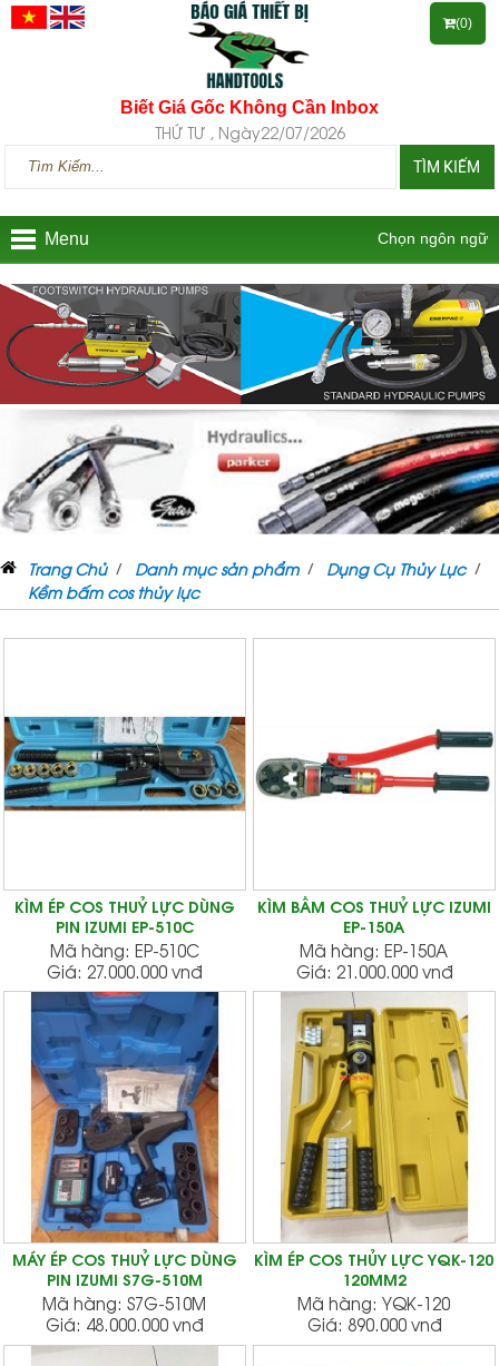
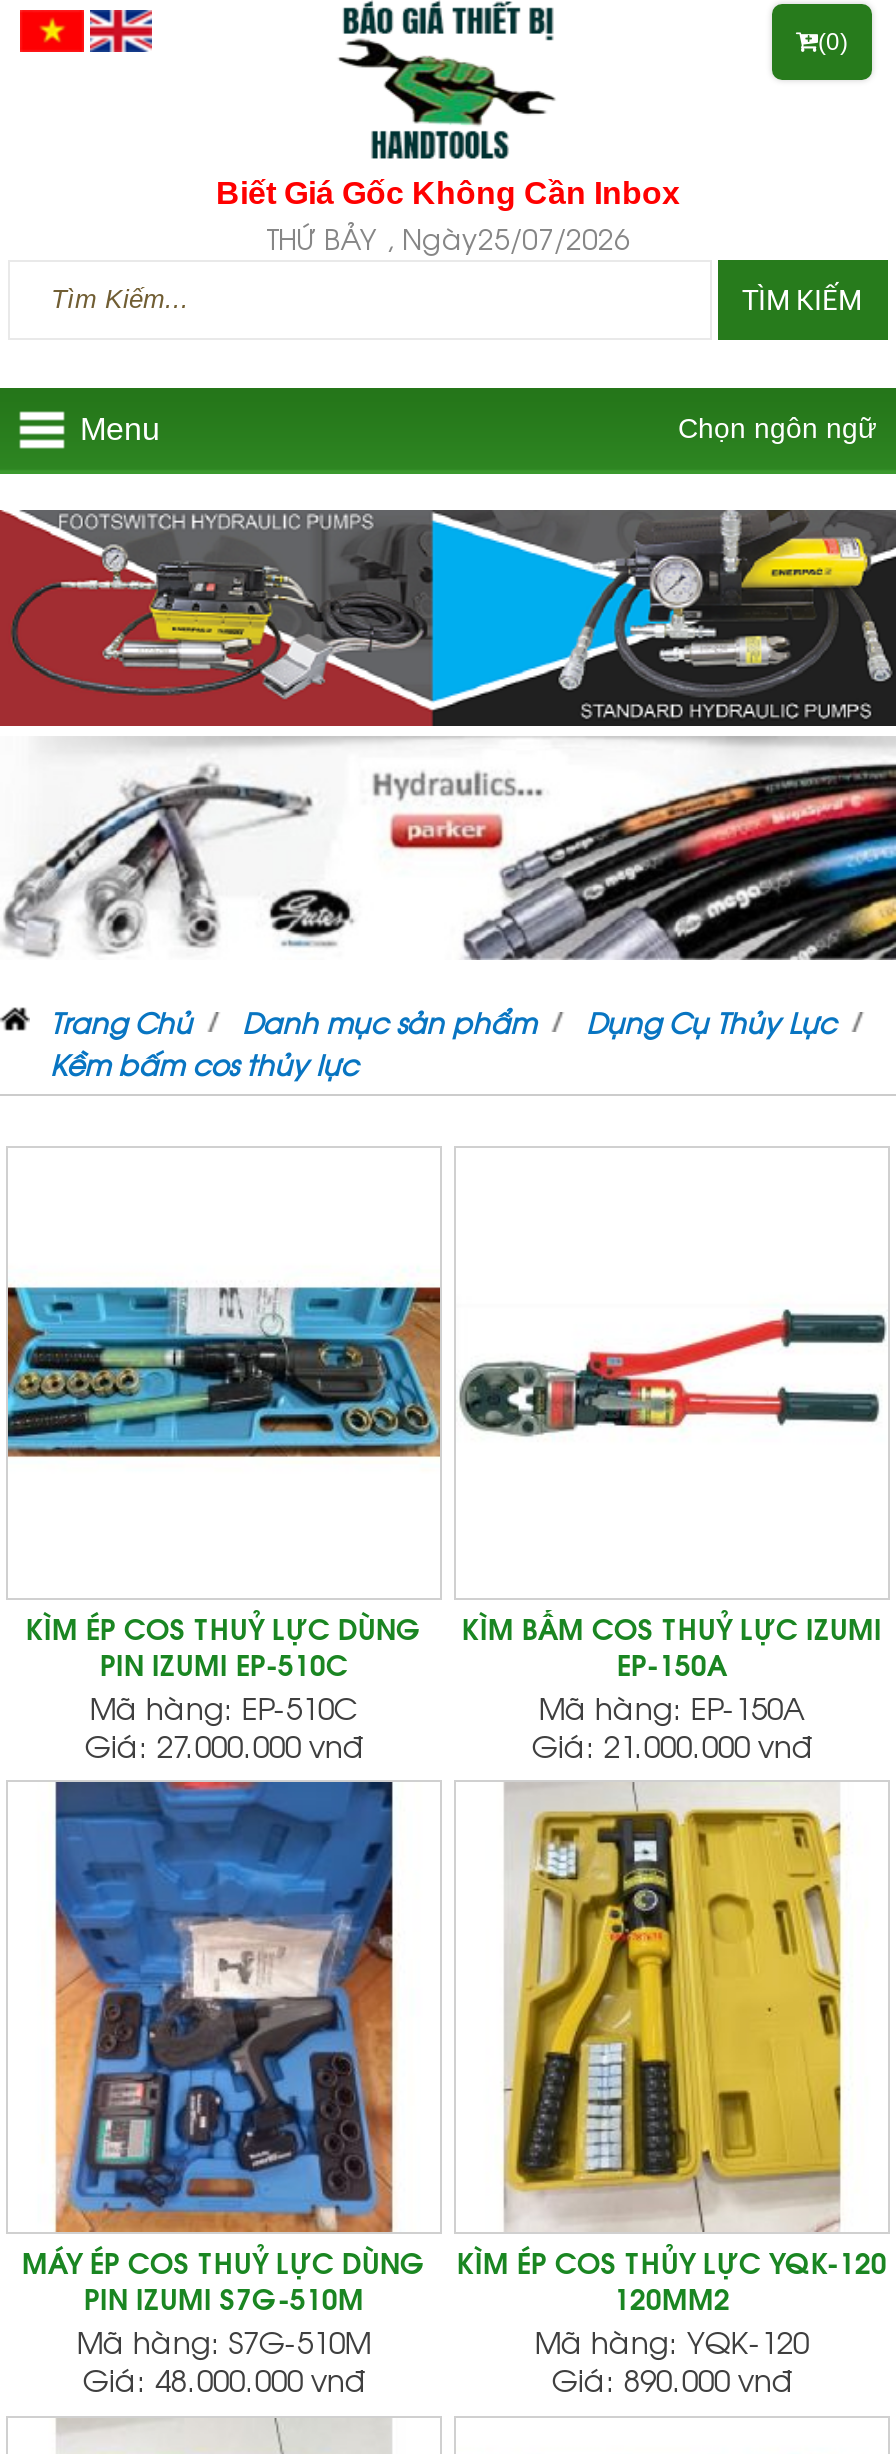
[154,121,345,144] THỨ TƯ , Ngày22/07/2026 -> [266,218,630,258] THỨ BẢY , Ngày25/07/2026

